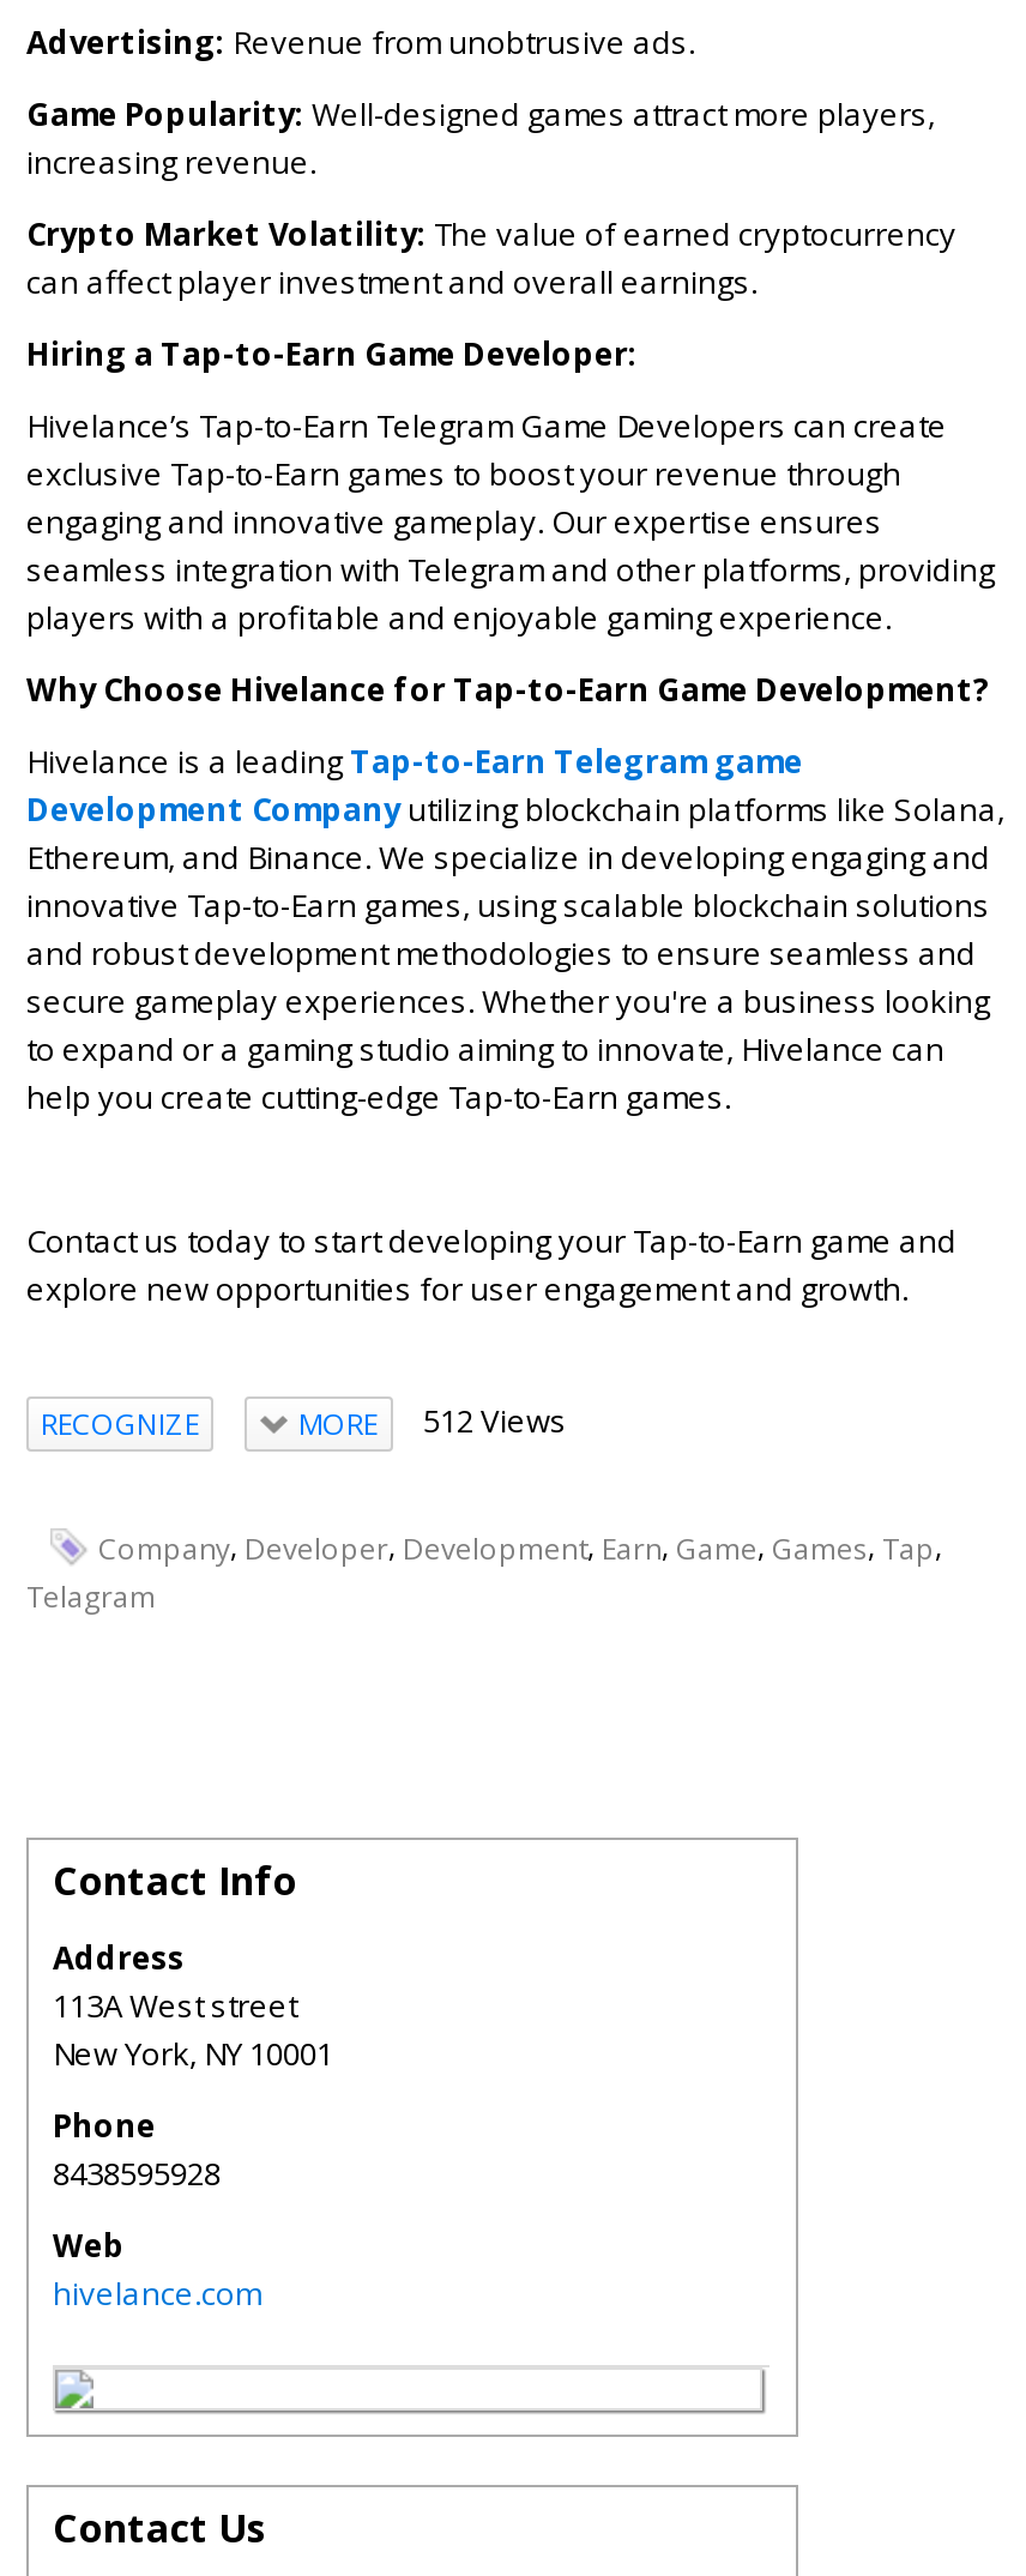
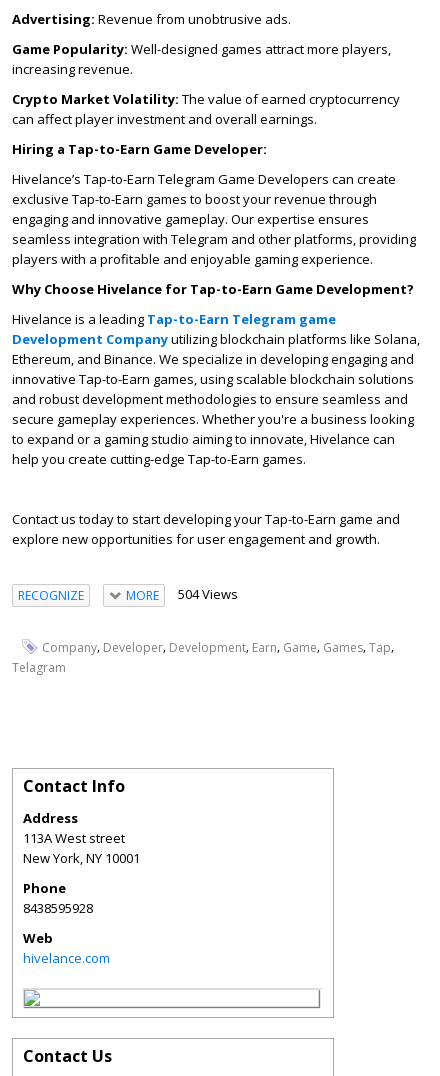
[298,1399,567,1444] MORE 512 Views -> [125,585,237,604] MORE 504 Views

